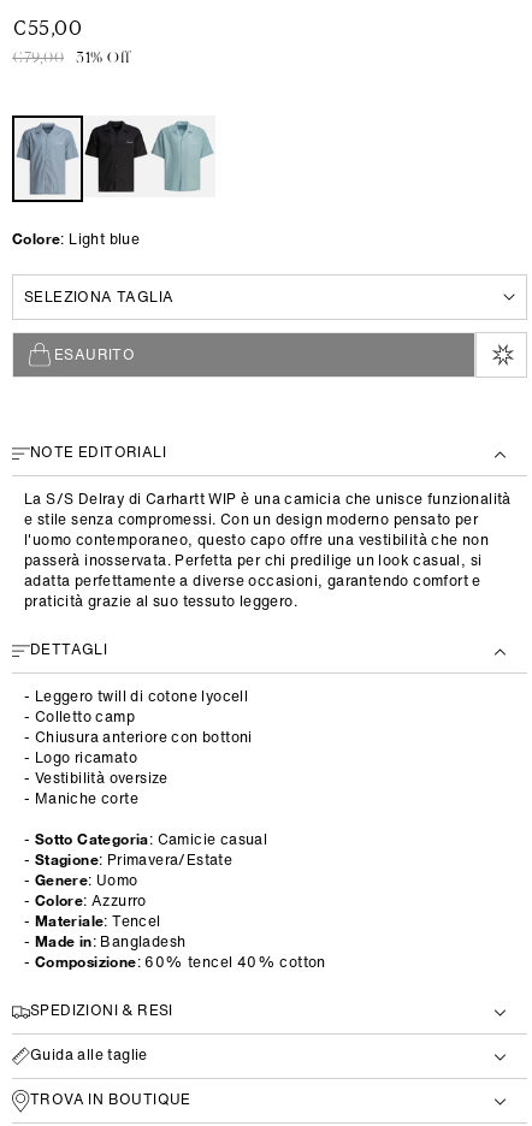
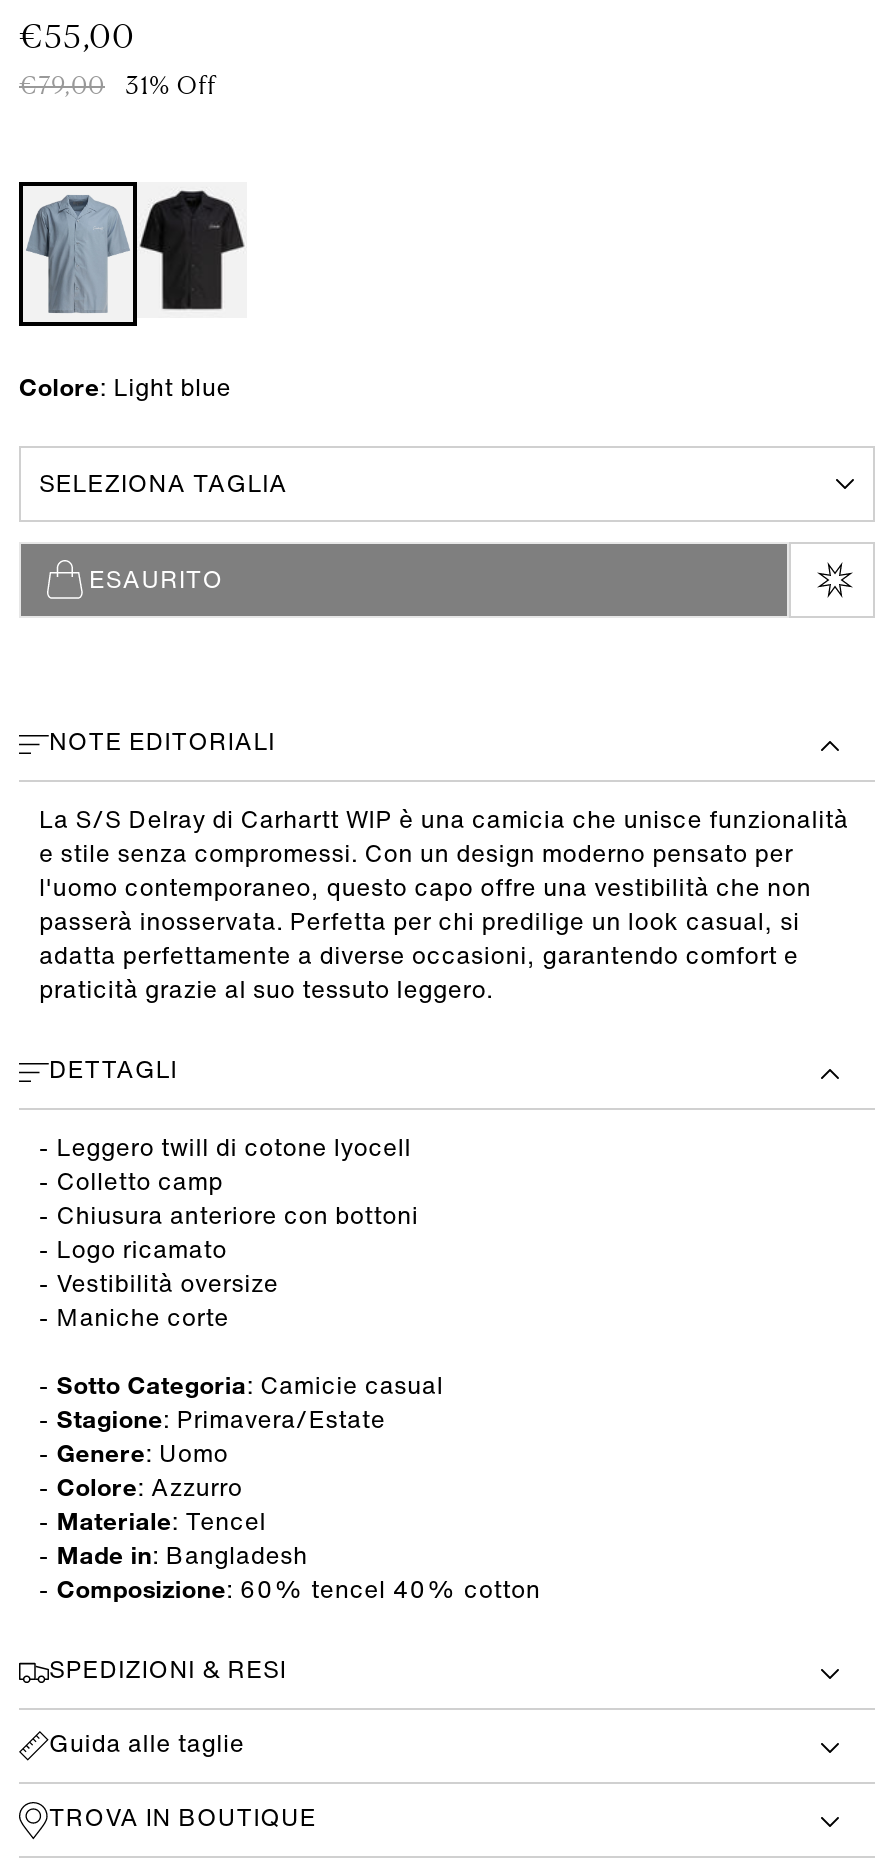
[150,119,214,194] [image] -> none

